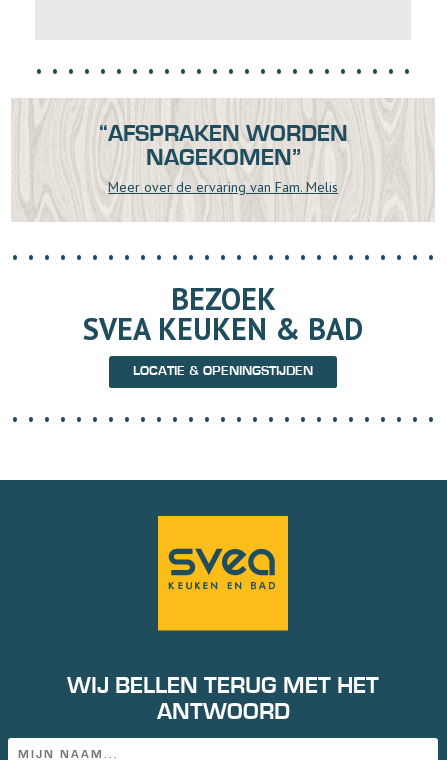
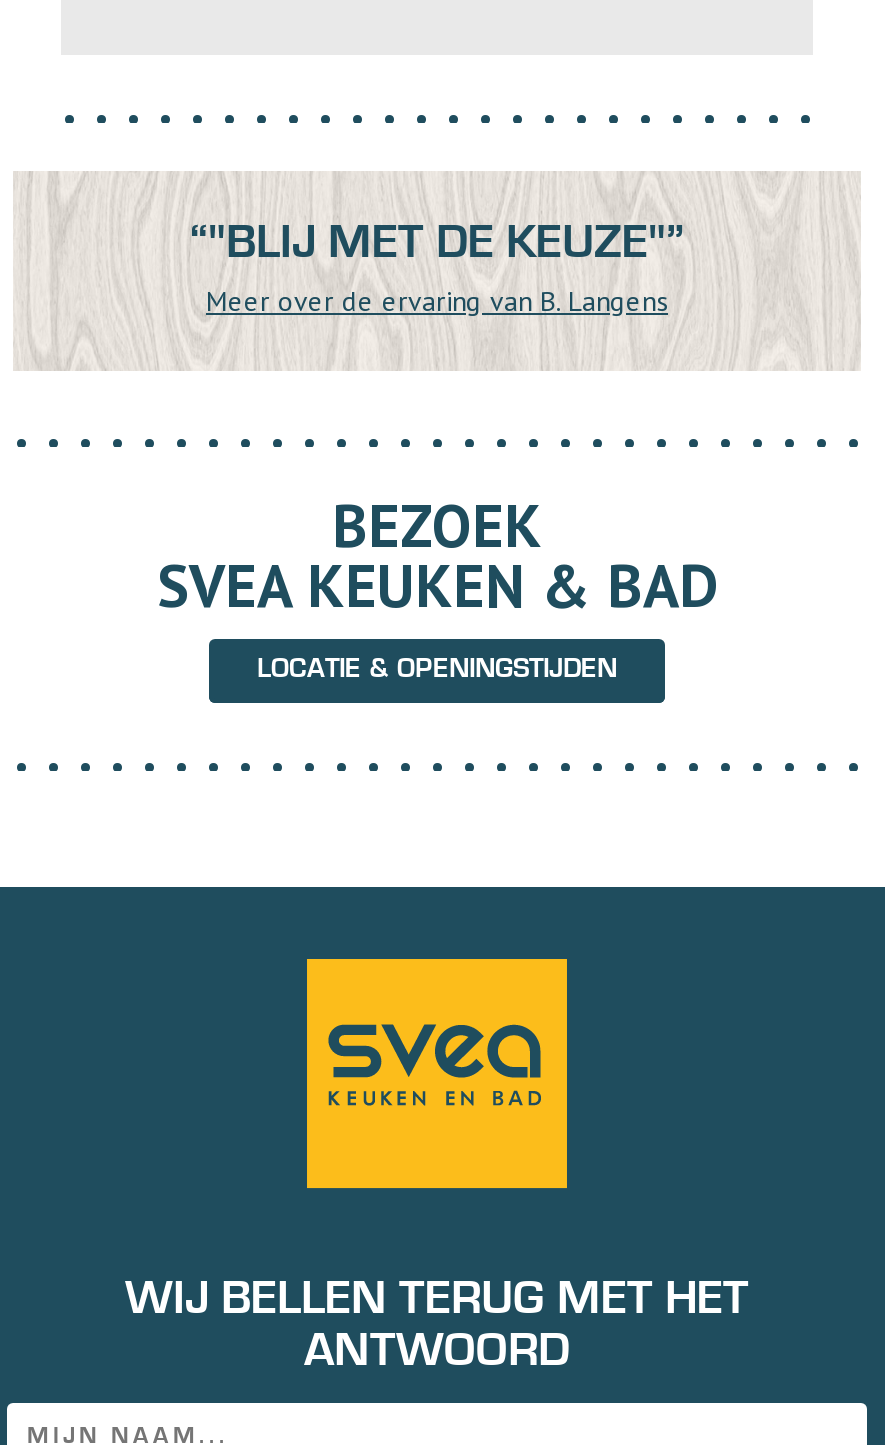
[98,122,347,196] “AFSPRAKEN WORDEN | NAGEKOMEN” | Meer over de ervaring van Fam. Melis -> [190,219,684,319] “"BLIJ MET DE KEUZE"” | Meer over de ervaring van B. Langens

